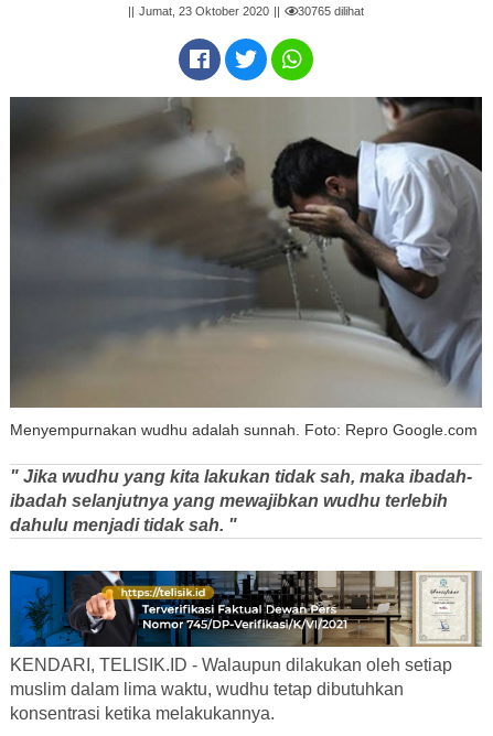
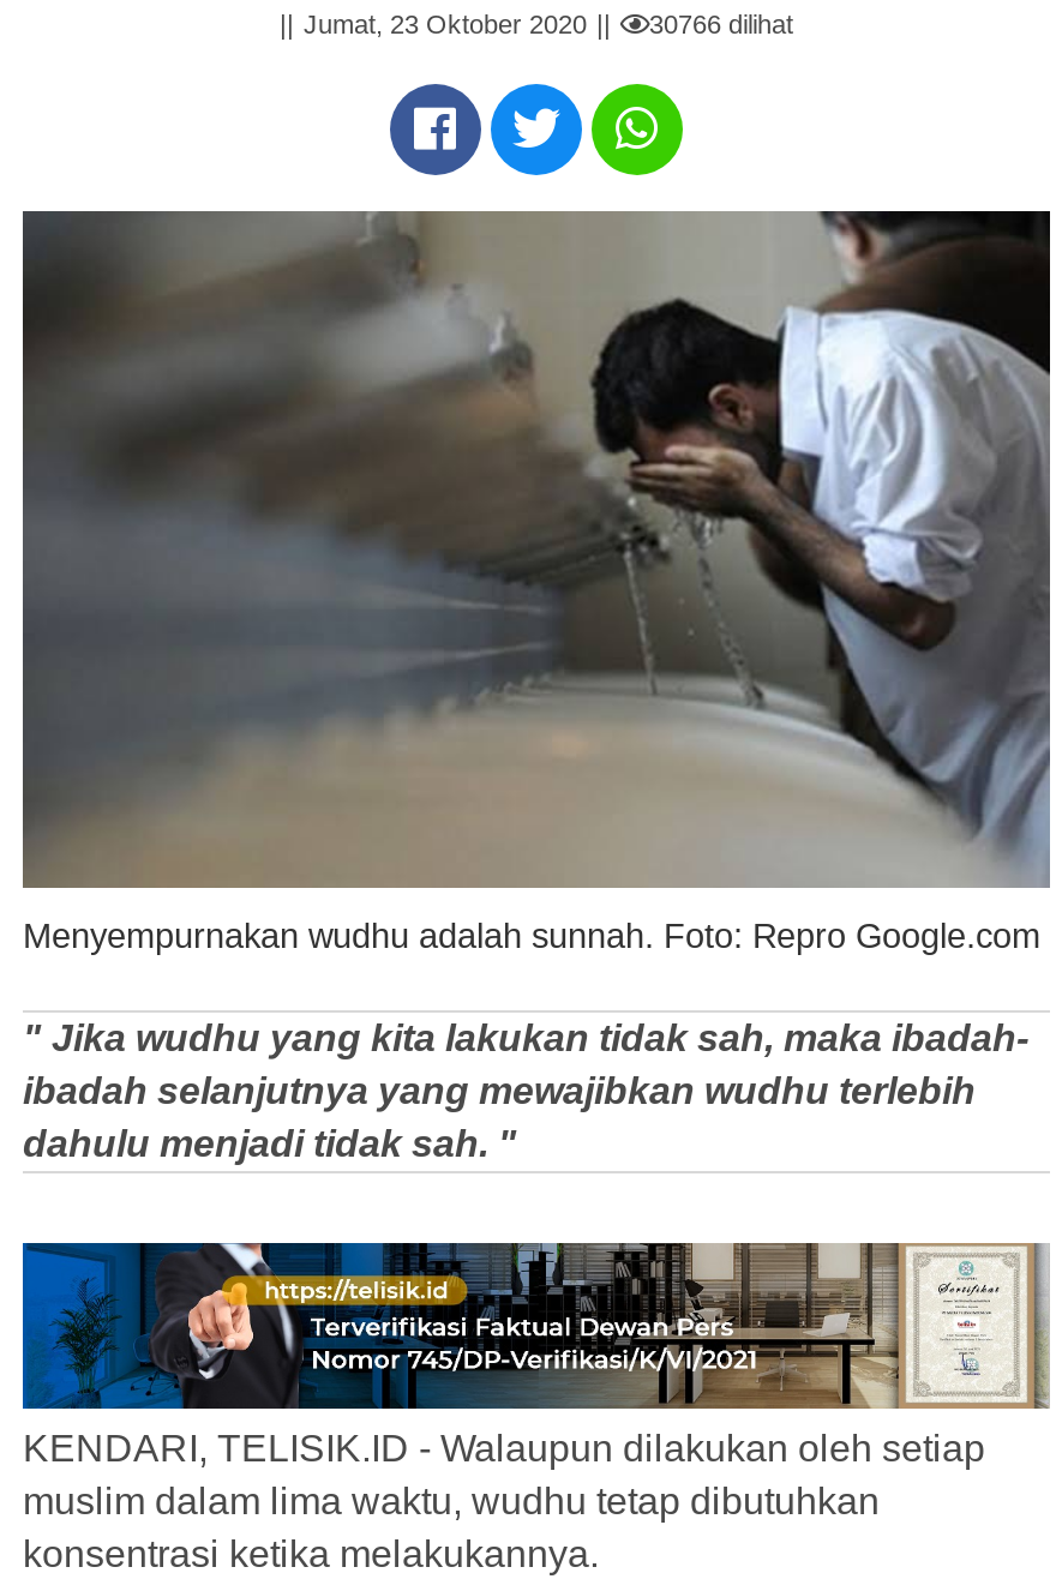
[298,5,364,18] 30765 dilihat -> [649,10,793,39] 30766 dilihat

